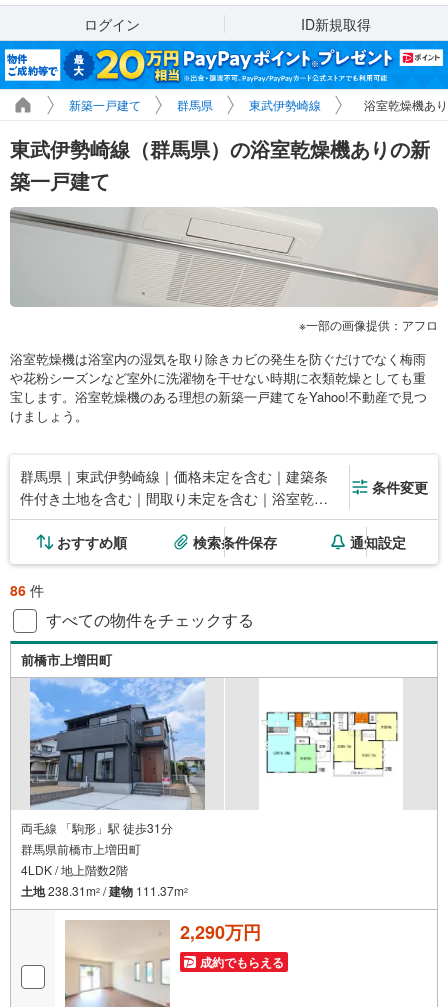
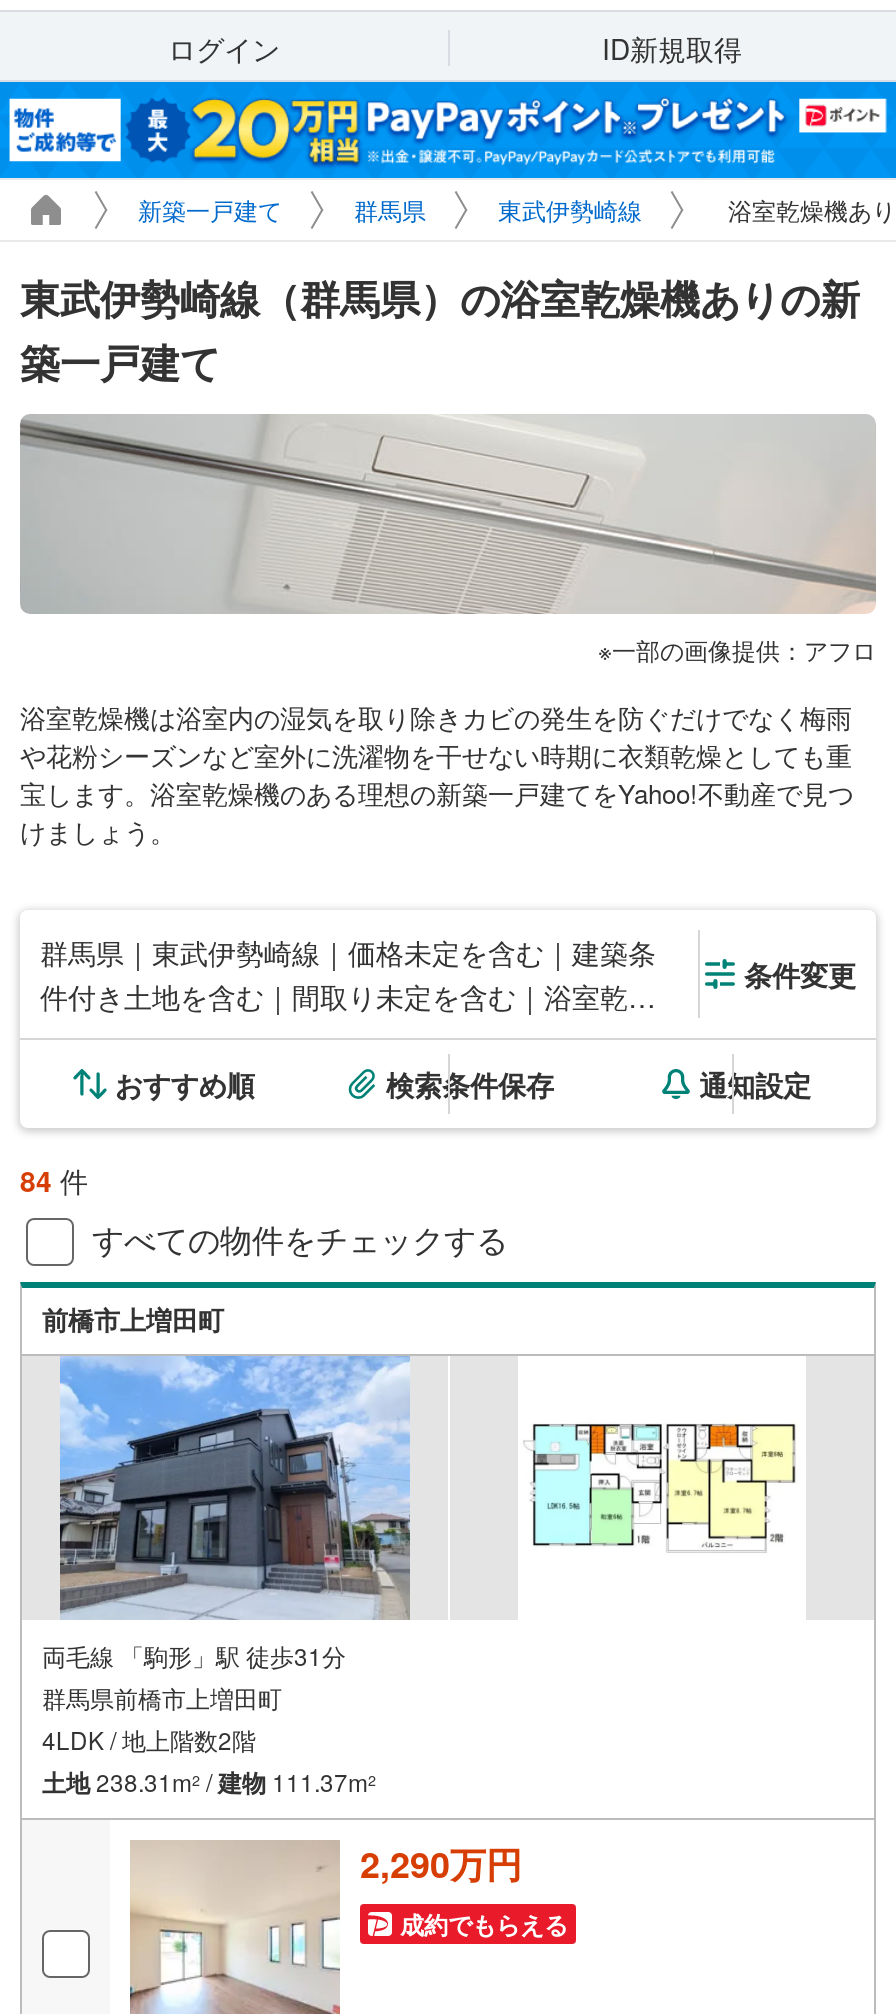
[10,580,44,600] 86件 -> [20,1160,88,1200] 84件

